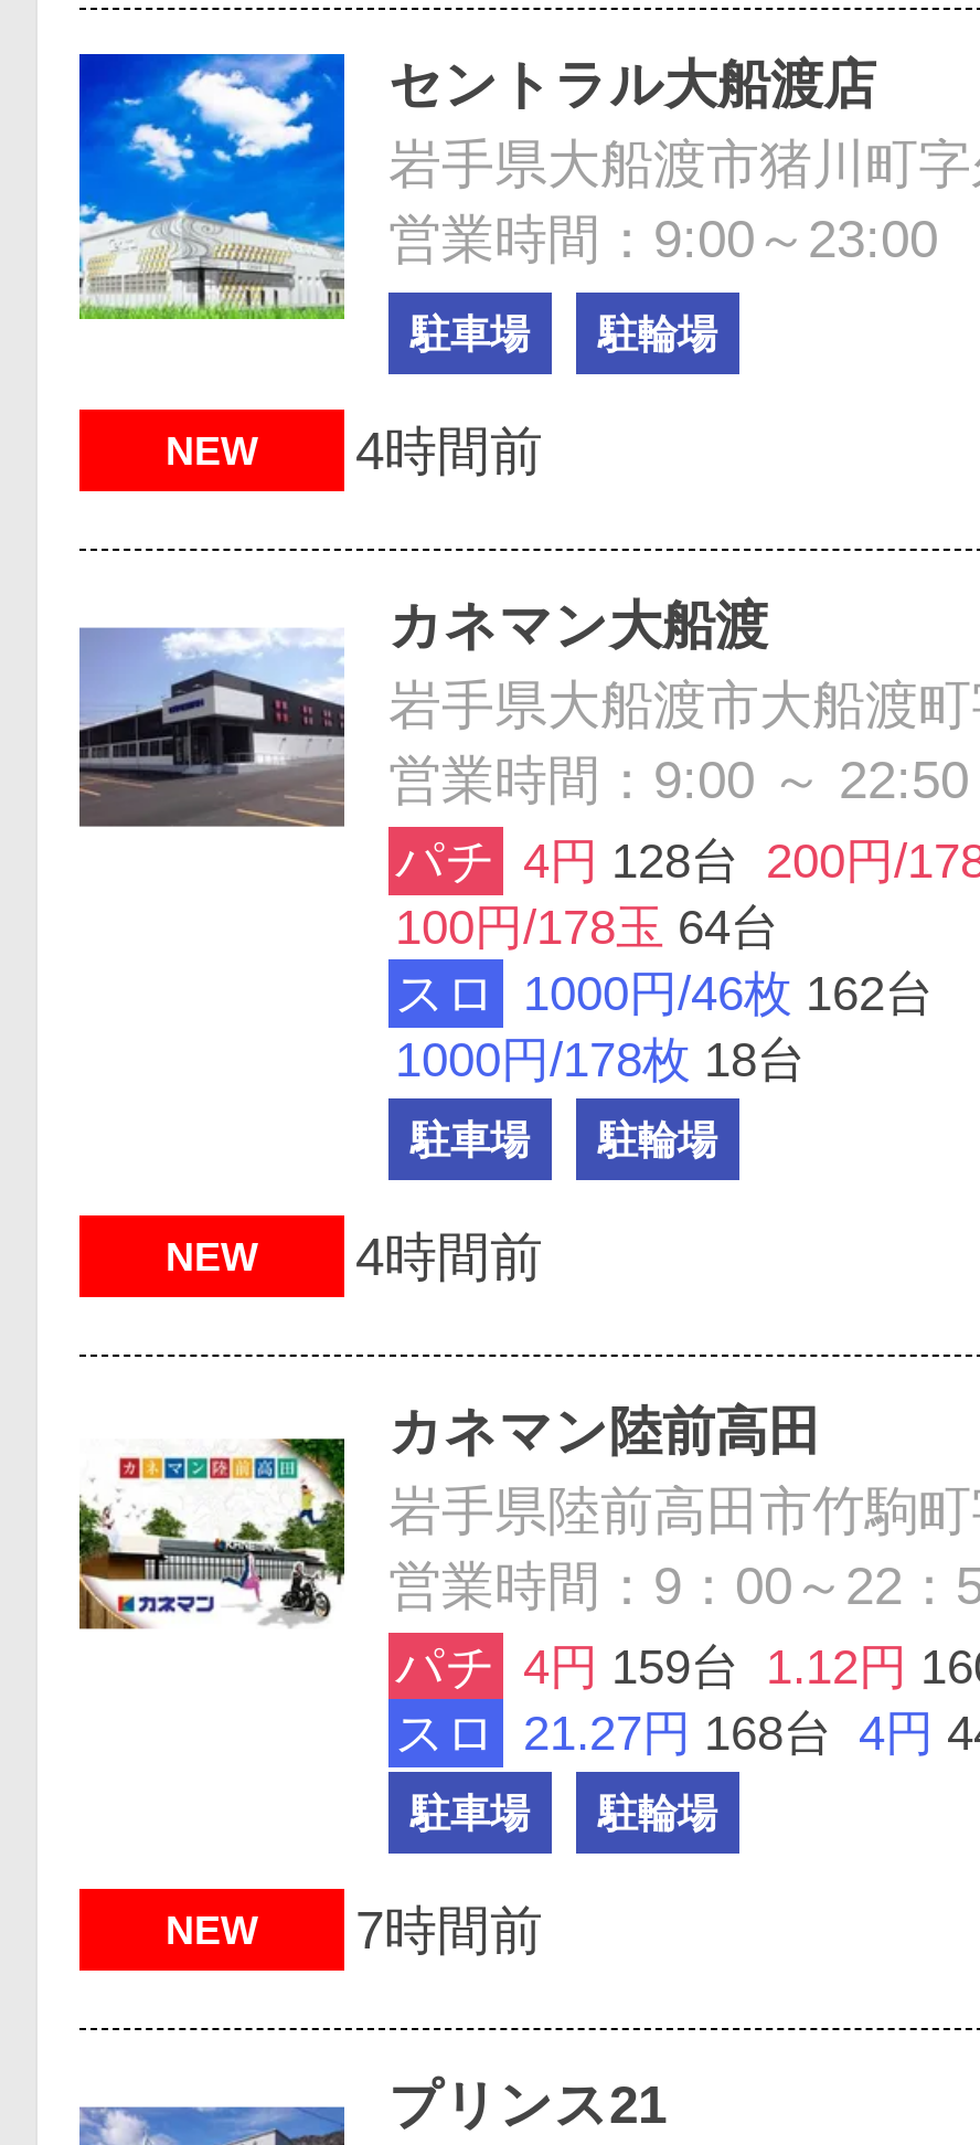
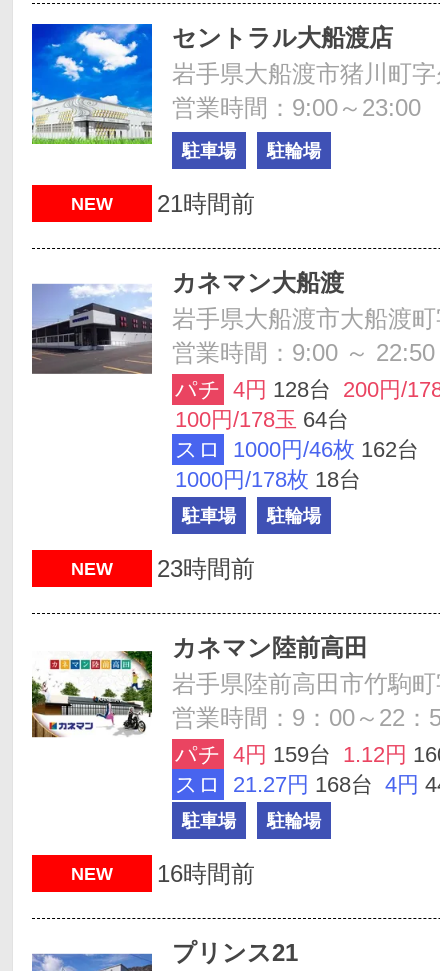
[355,420,543,479] 4時間前 -> [157,189,255,216] 21時間前
[355,1225,543,1285] 4時間前 -> [157,554,255,581] 23時間前
[355,1899,543,1958] 7時間前 -> [157,859,255,886] 16時間前

